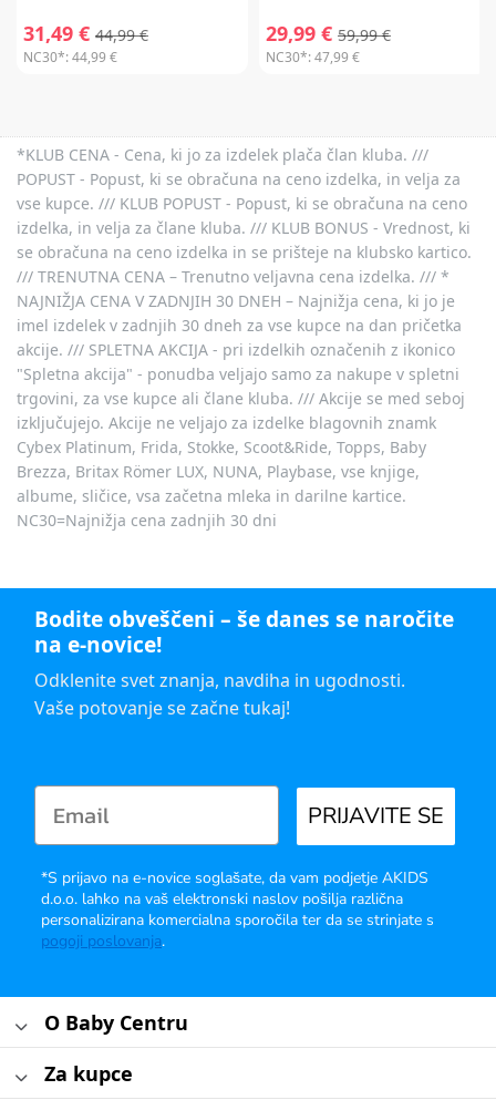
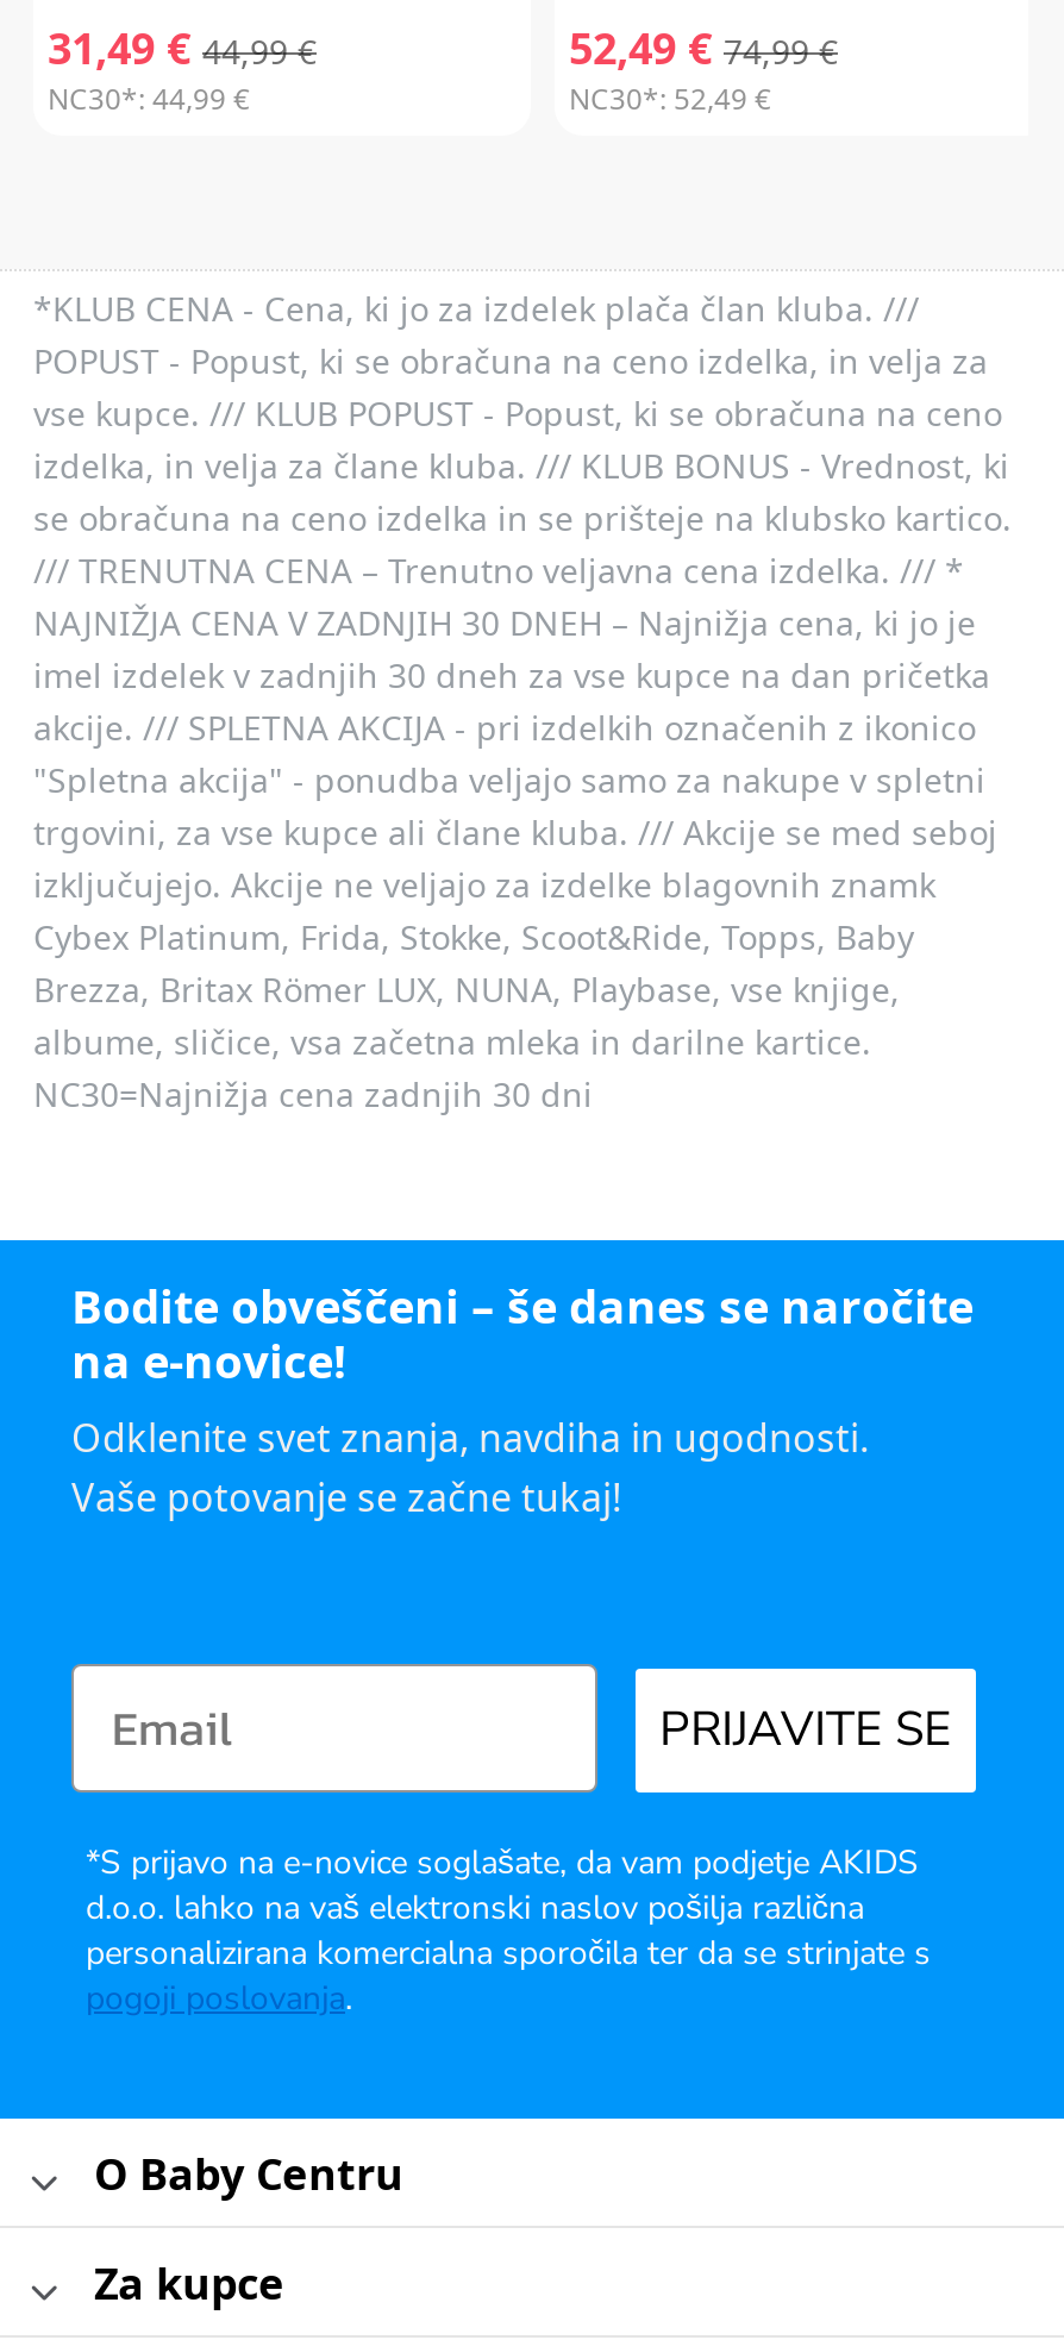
[266,20,391,46] 29,99 € 59,99 € -> [569,18,838,75] 52,49 € 74,99 €
[266,47,360,66] NC30*: 47,99 € -> [569,78,771,118] NC30*: 52,49 €

